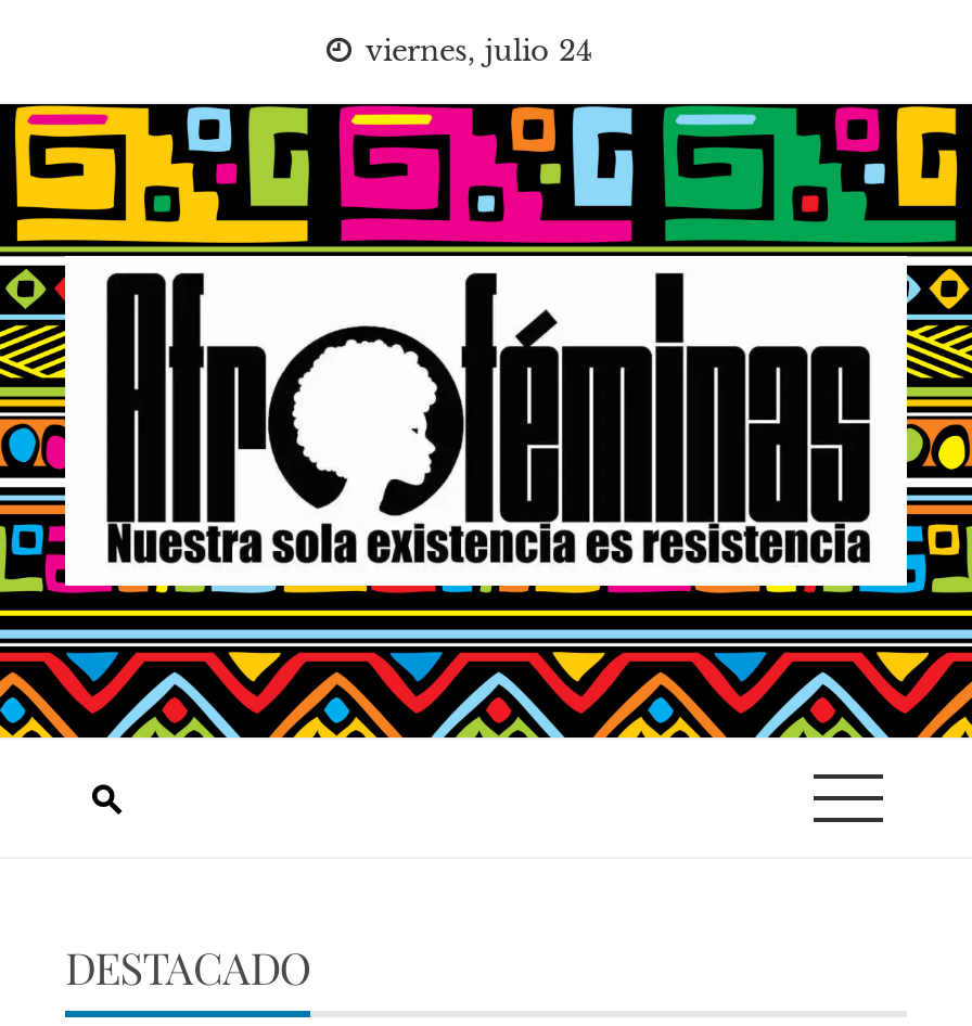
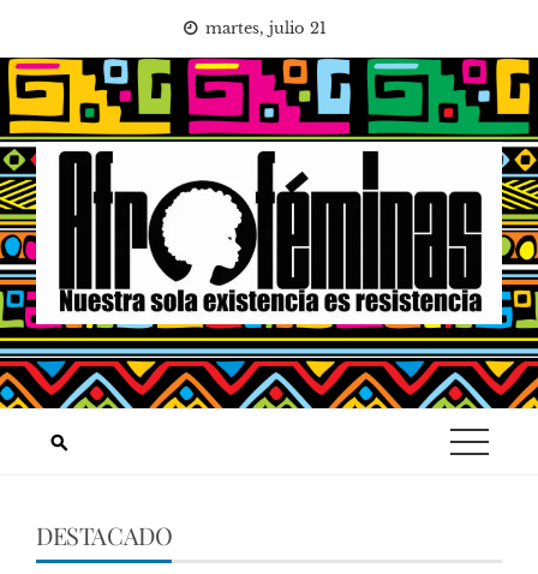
[366,33,593,69] viernes, julio 24 -> [205,18,326,38] martes, julio 21

